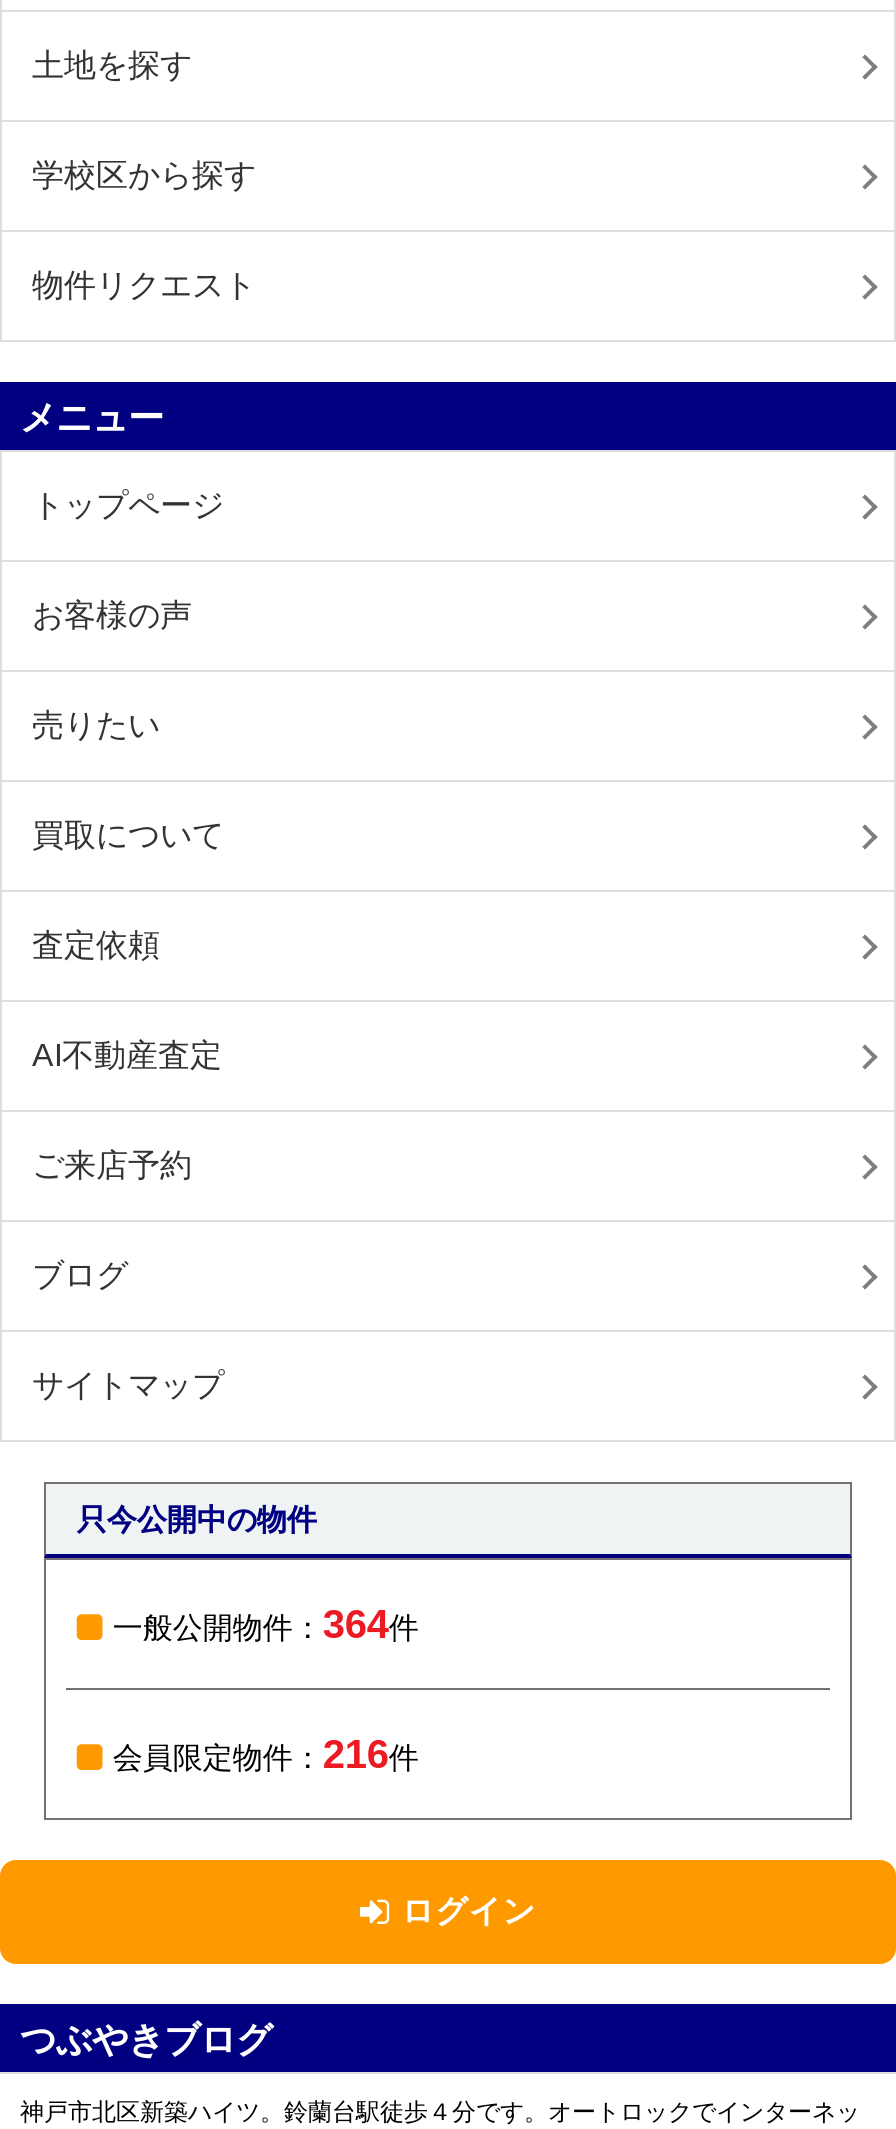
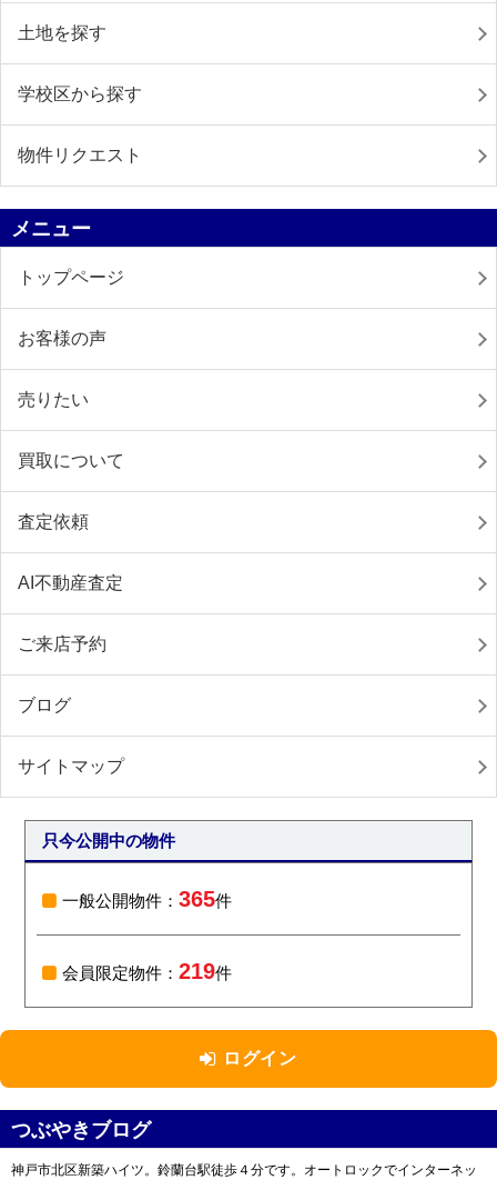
[113,1601,419,1645] 一般公開物件：364件 -> [63,886,232,911] 一般公開物件：365件
[113,1731,419,1775] 会員限定物件：216件 -> [63,958,232,983] 会員限定物件：219件

